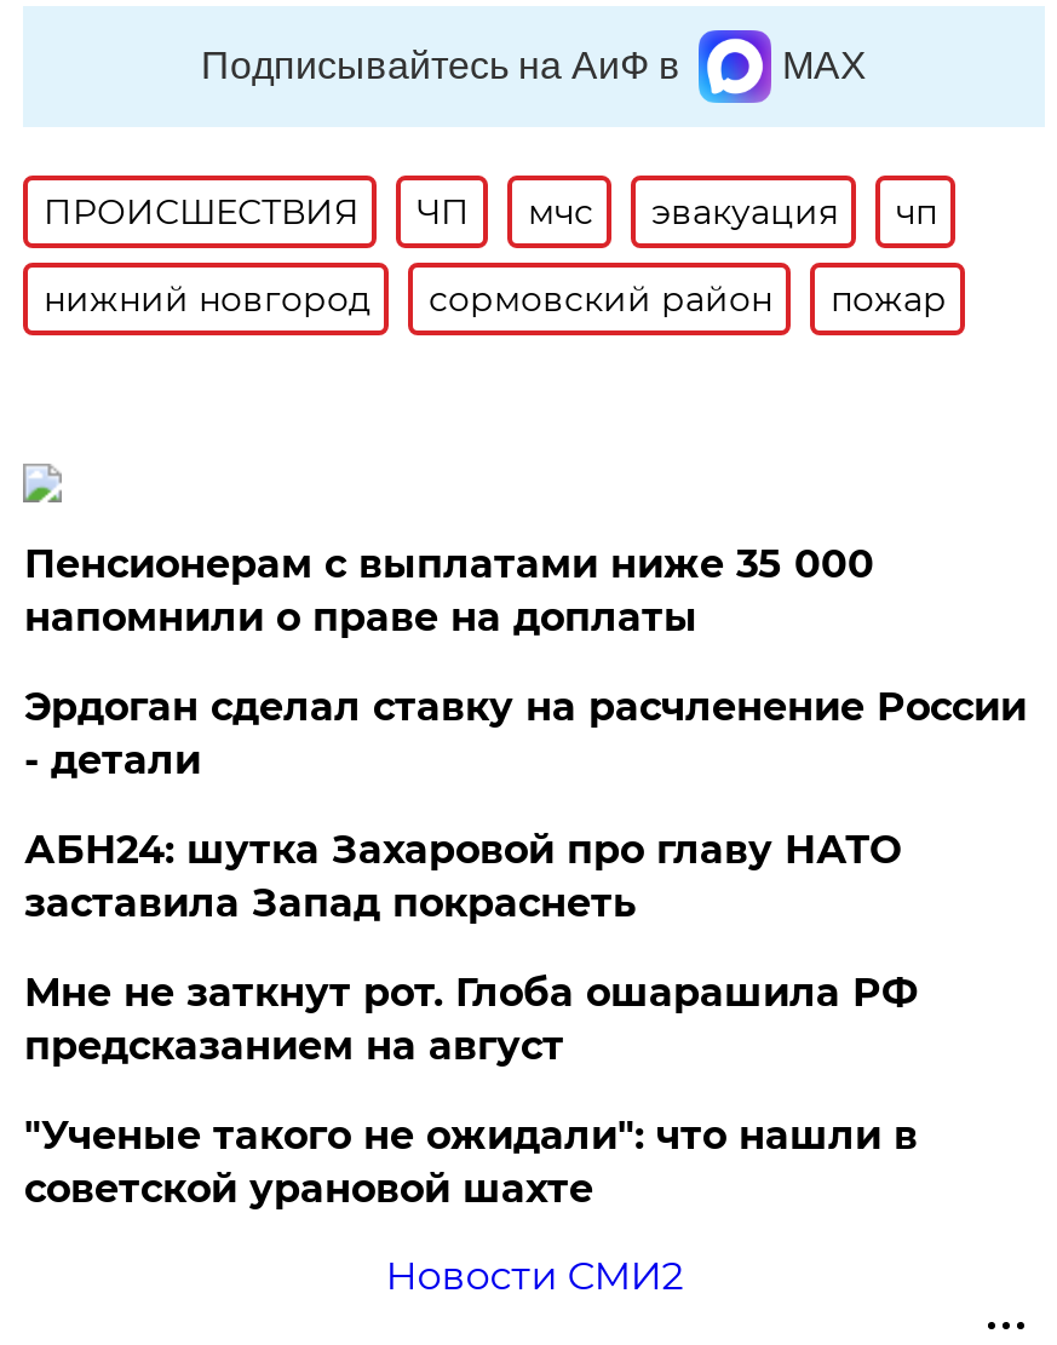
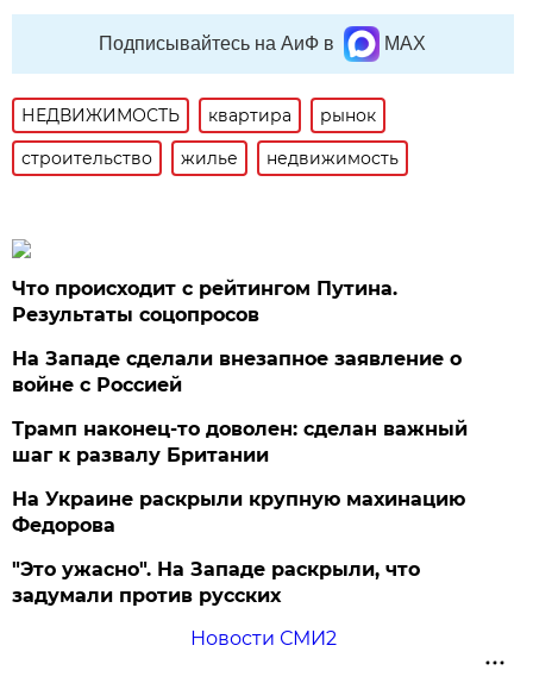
[43,191,937,235] ПРОИСШЕСТВИЯ | ЧП | мчс | эвакуация | чп -> [22,105,376,126] НЕДВИЖИМОСТЬ | квартира | рынок
[43,278,947,322] нижний новгород | сормовский район | пожар -> [22,148,399,169] строительство | жилье | недвижимость
[24,542,874,642] Пенсионерам с выплатами ниже 35 000 | напомнили о праве на доплаты -> [12,277,398,326] Что происходит с рейтингом Путина. | Результаты соцопросов
[24,685,1026,784] Эрдоган сделал ставку на расчленение России | - детали -> [12,347,462,396] На Западе сделали внезапное заявление о | войне с Россией
[24,828,901,927] АБН24: шутка Захаровой про главу НАТО | заставила Запад покраснеть -> [12,418,468,466] Трамп наконец-то доволен: сделан важный | шаг к развалу Британии
[24,971,918,1070] Мне не заткнут рот. Глоба ошарашила РФ | предсказанием на август -> [12,488,466,537] На Украине раскрыли крупную махинацию | Федорова
[24,1114,918,1213] "Ученые такого не ожидали": что нашли в | советской урановой шахте -> [12,558,420,607] "Это ужасно". На Западе раскрыли, что | задумали против русских

